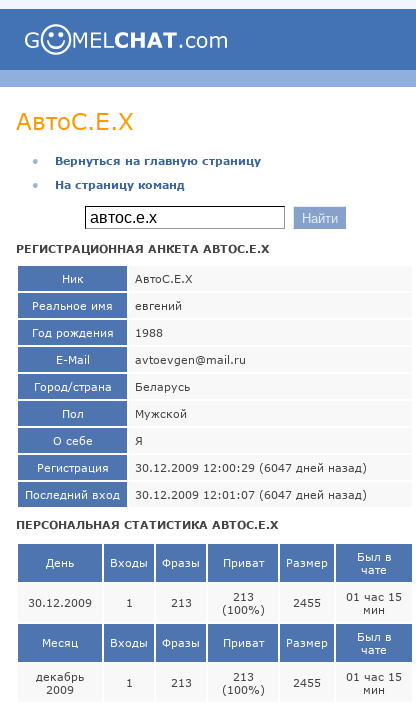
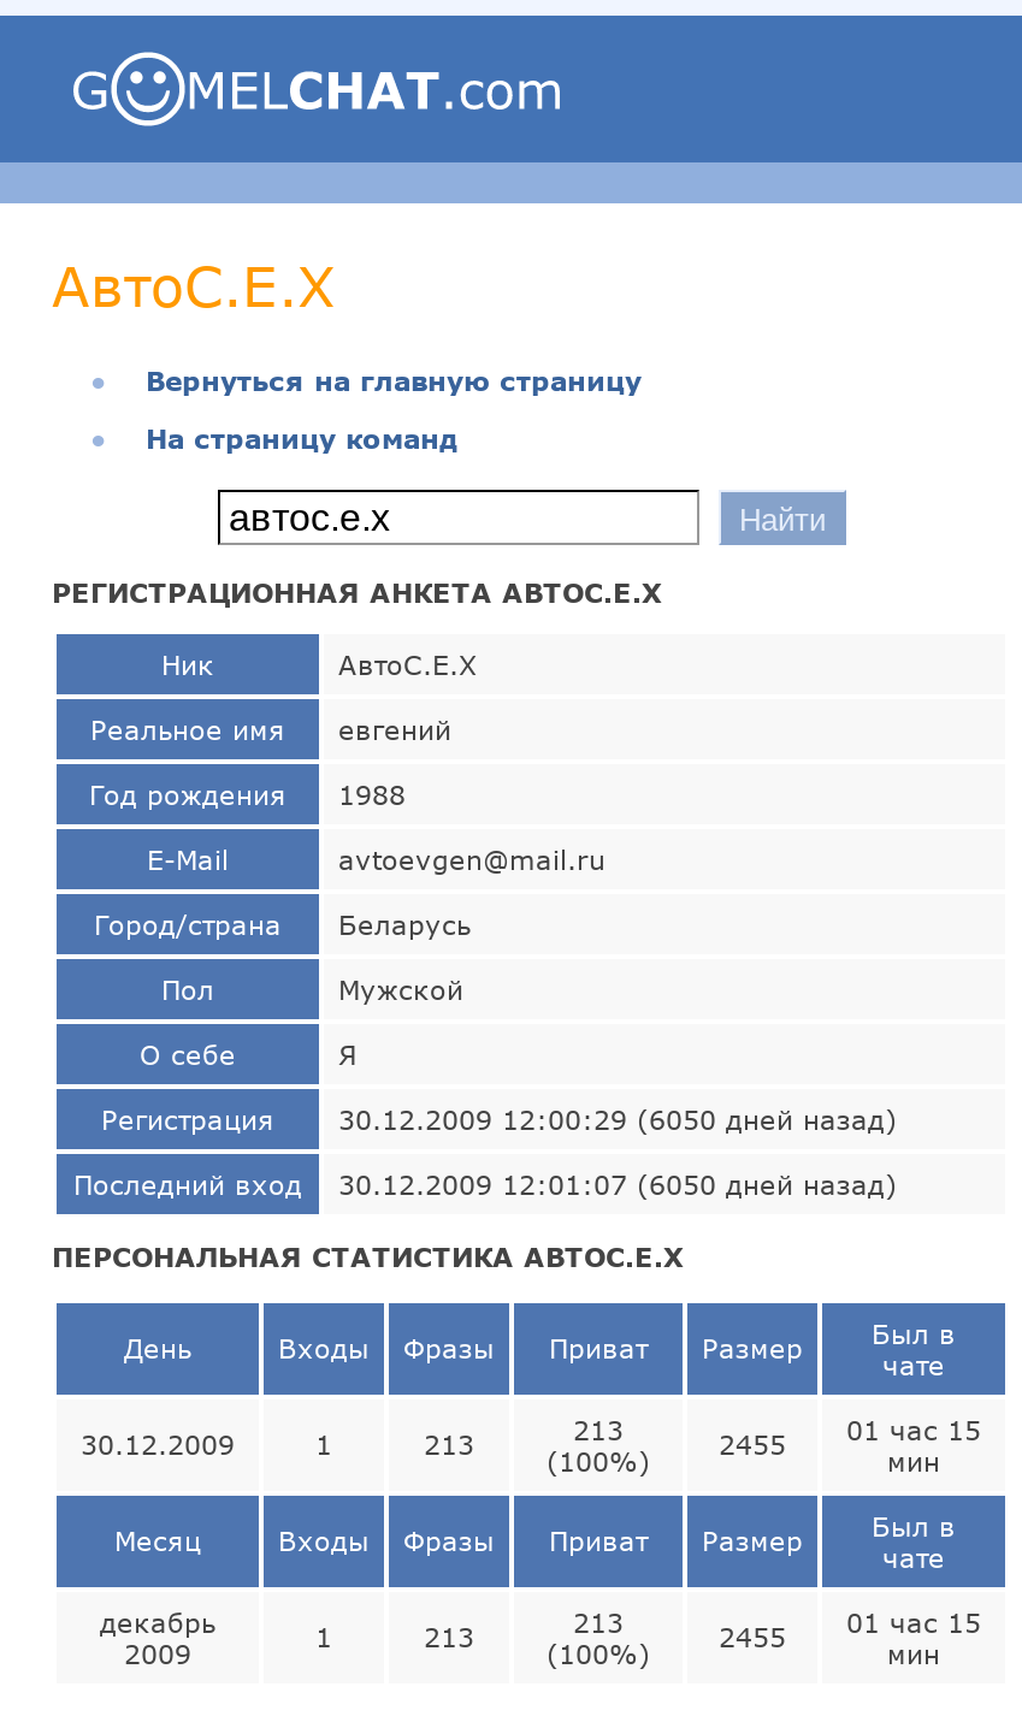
[135,461,367,474] 30.12.2009 12:00:29 (6047 дней назад) -> [338,1104,897,1135] 30.12.2009 12:00:29 (6050 дней назад)
[25,488,367,501] Последний вход 30.12.2009 12:01:07 (6047 дней назад) -> [73,1169,897,1200] Последний вход 30.12.2009 12:01:07 (6050 дней назад)

